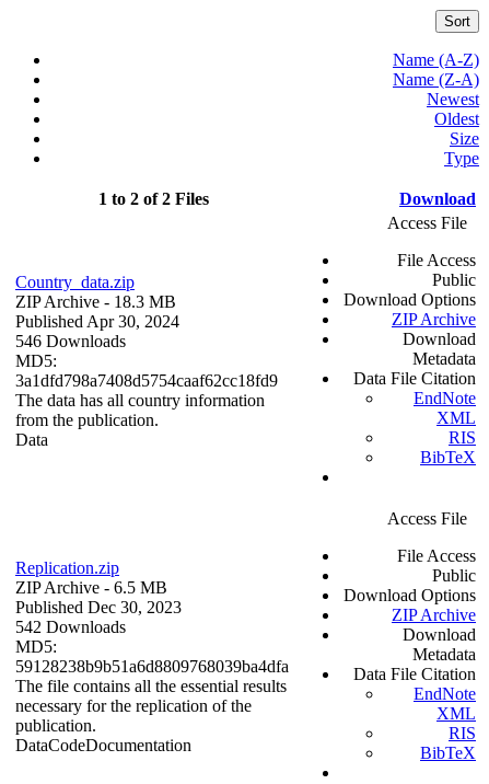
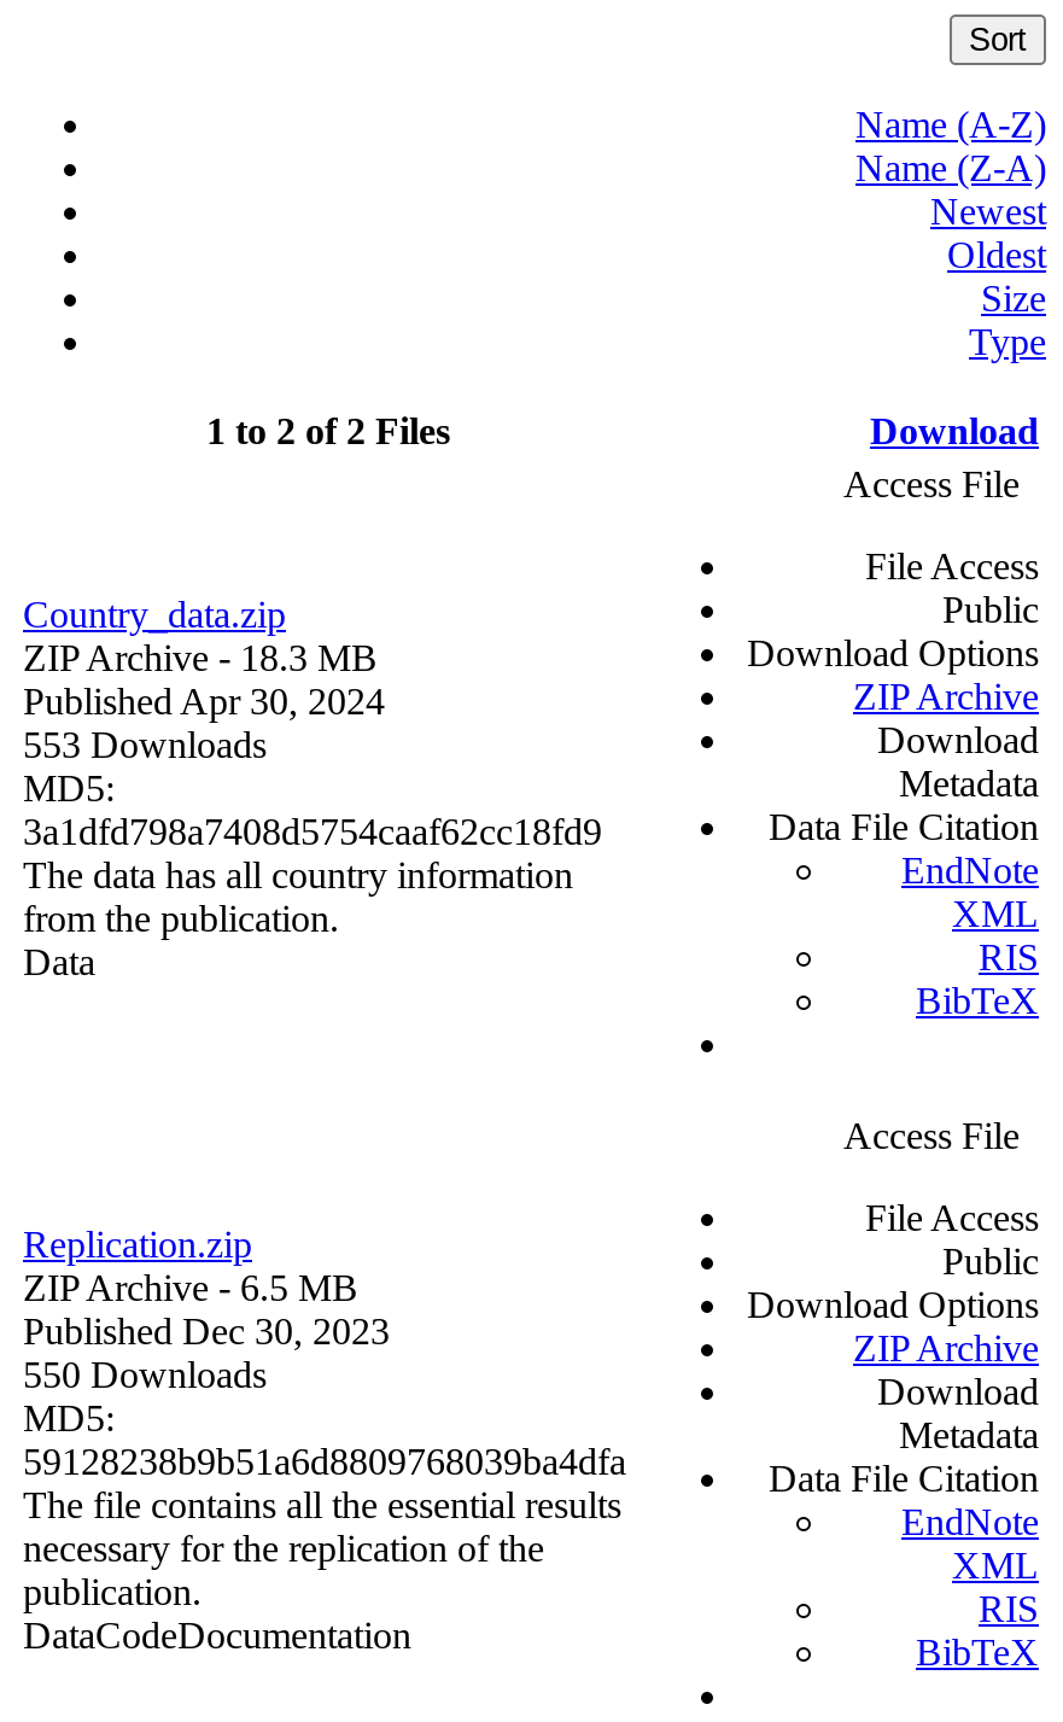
[15,332,126,351] 546 Downloads -> [23,725,267,766] 553 Downloads
[15,618,126,637] 542 Downloads -> [23,1355,267,1396] 550 Downloads

